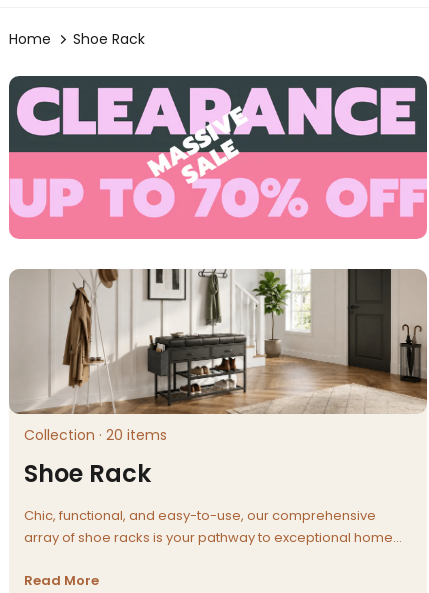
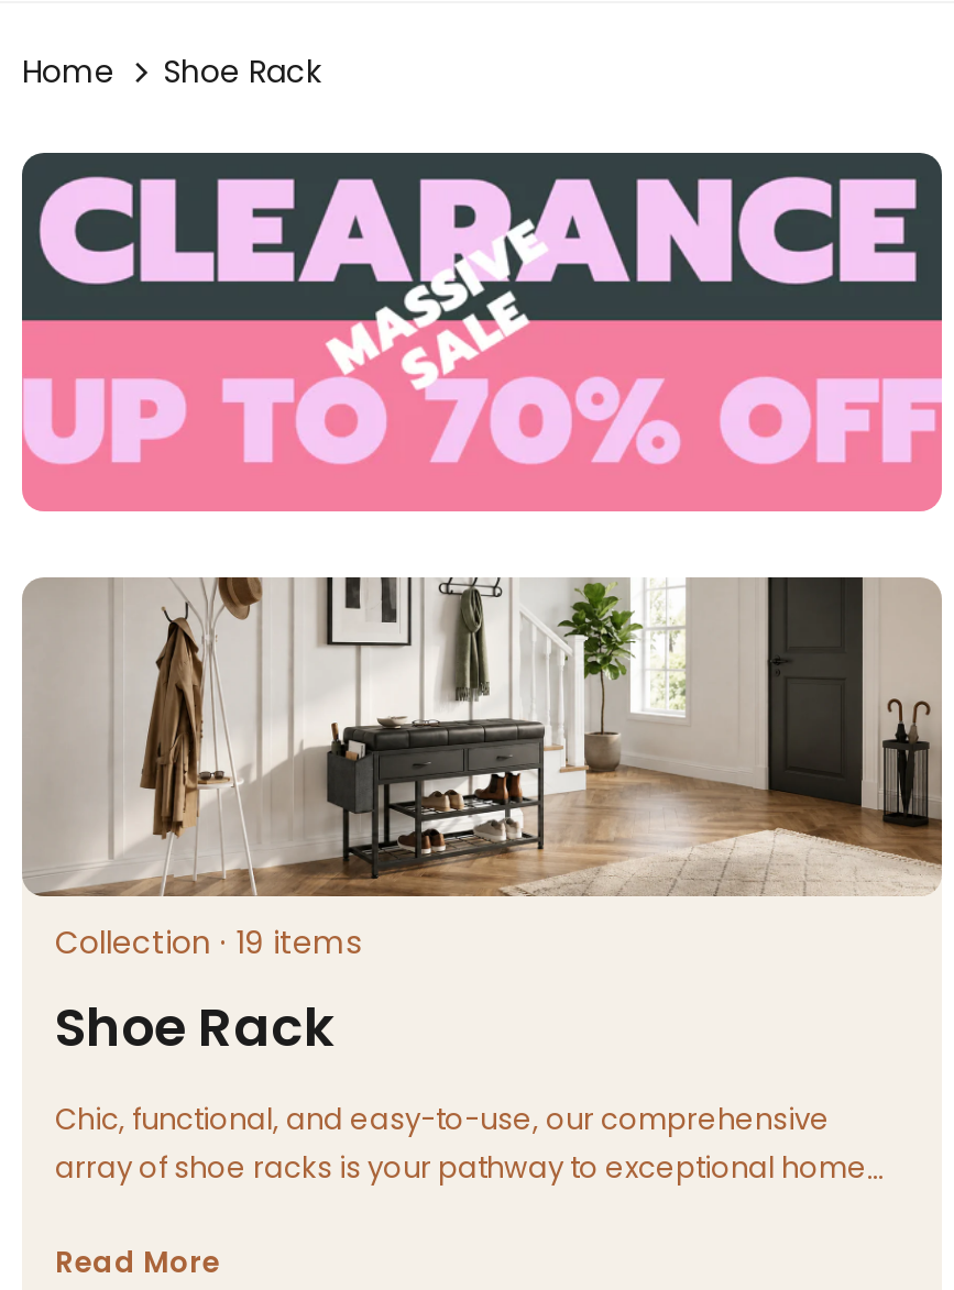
[24,425,167,445] Collection · 20 items -> [55,921,361,965] Collection · 19 items

